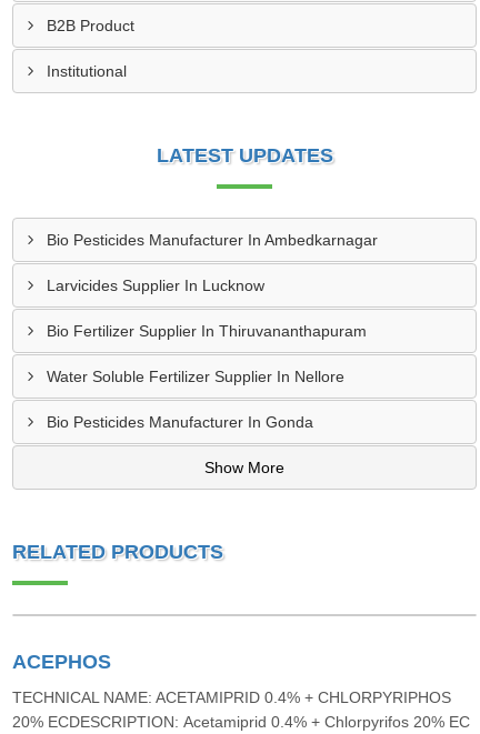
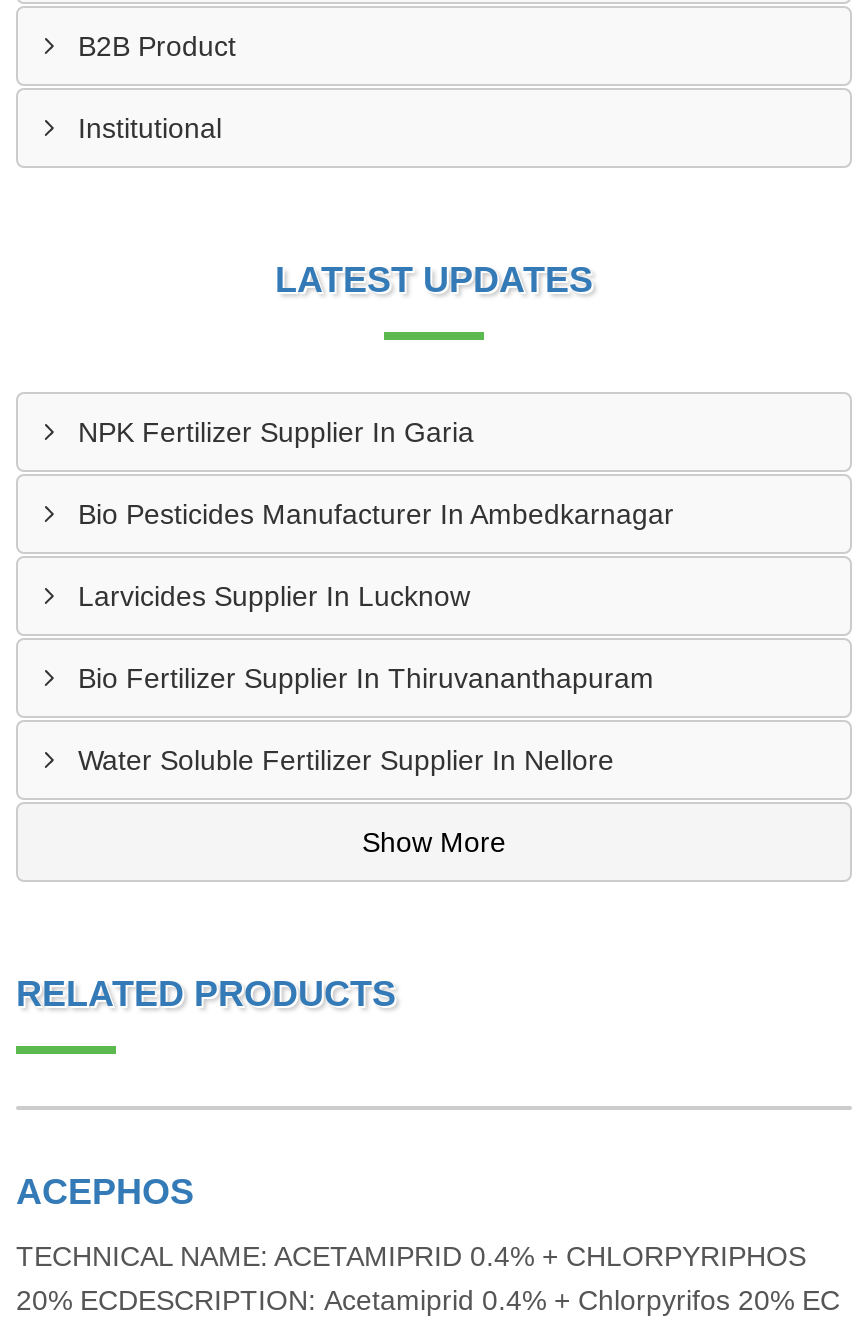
none -> [78,416,474,448] NPK Fertilizer Supplier In Garia
moved [47,231,378,385] -> [78,498,674,776]: Bio Pesticides Manufacturer In Ambedkarnagar | Larvicides Supplier In Lucknow | Bio Fertilizer Supplier In Thiruvananthapuram | Water Soluble Fertilizer Supplier In Nellore
[47,413,313,431] Bio Pesticides Manufacturer In Gonda -> none

